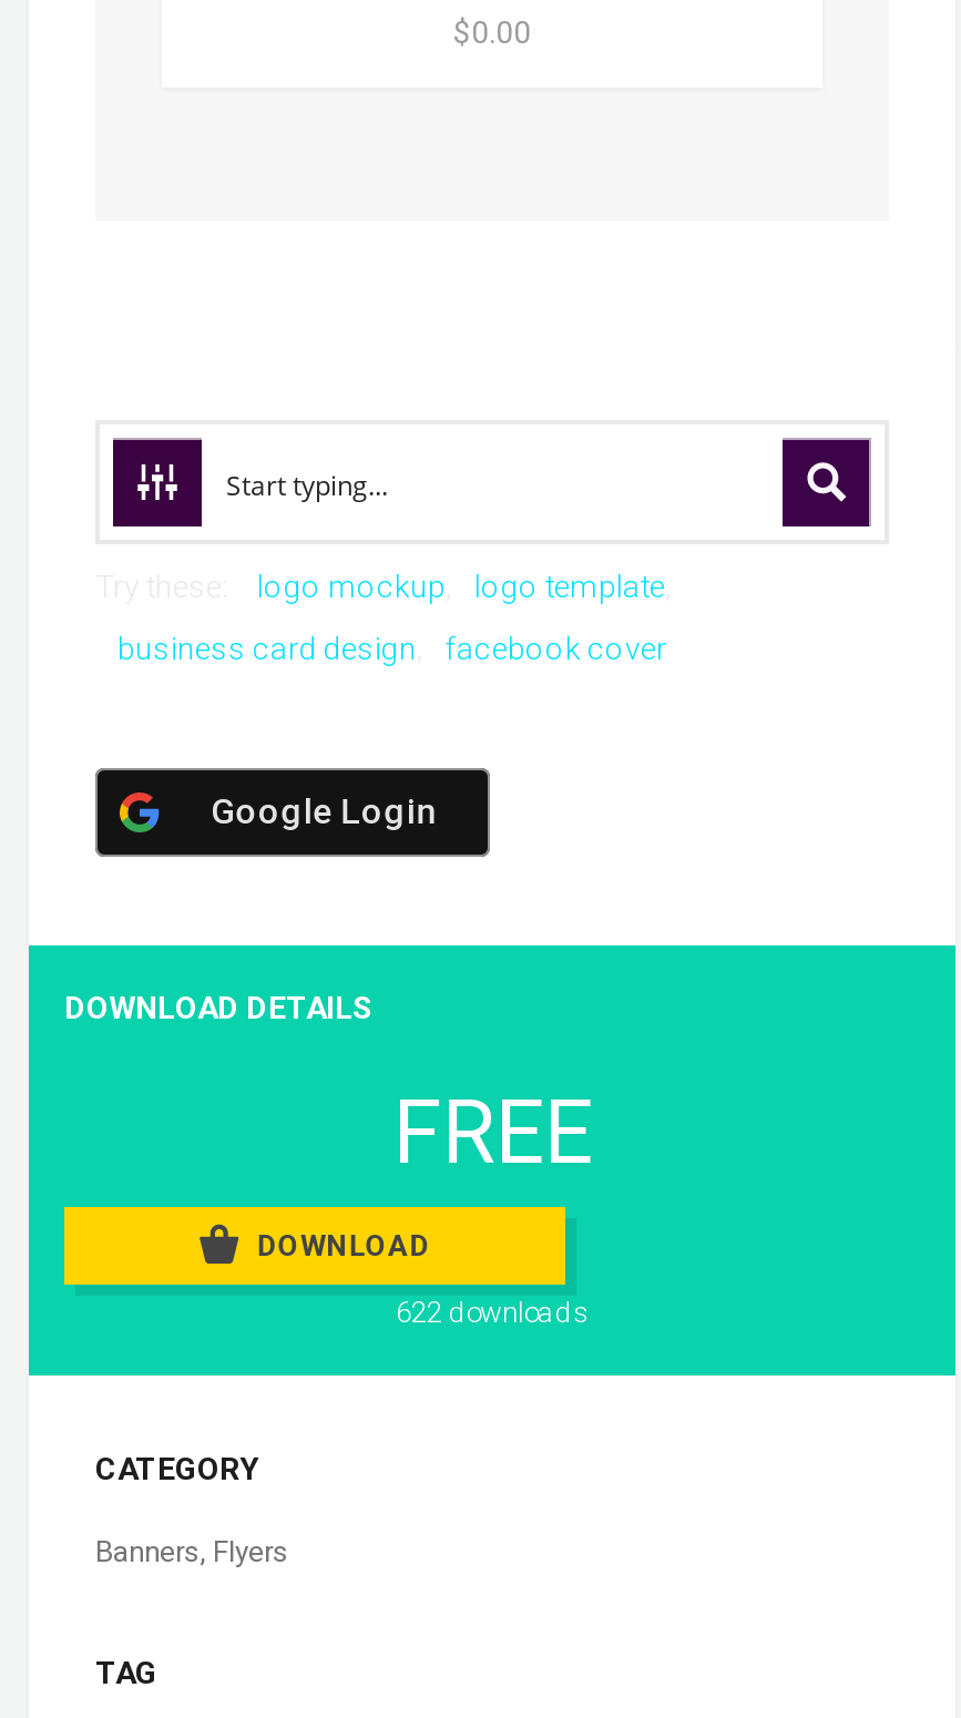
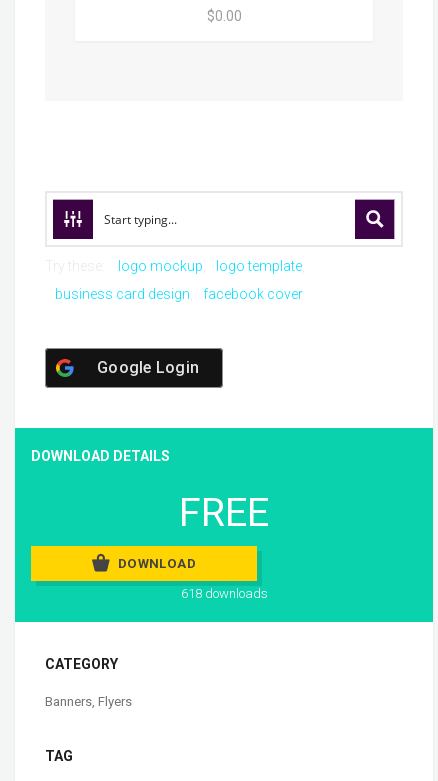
[396,1297,589,1330] 622 downloads -> [180,586,267,601] 618 downloads

